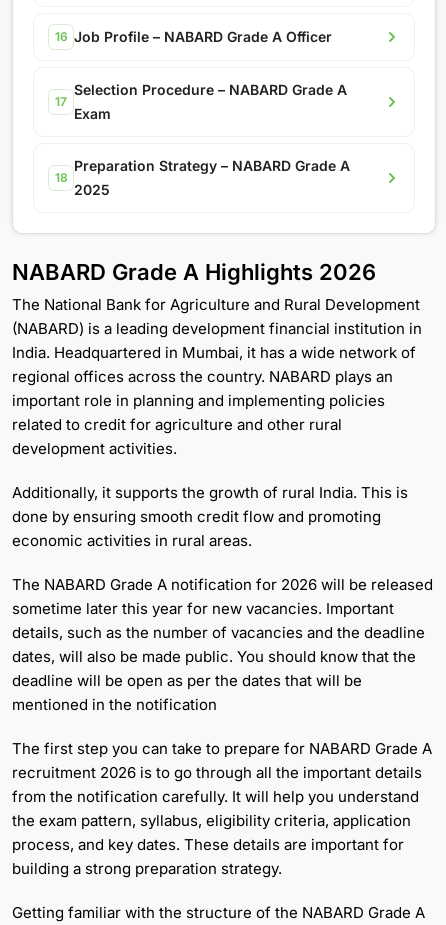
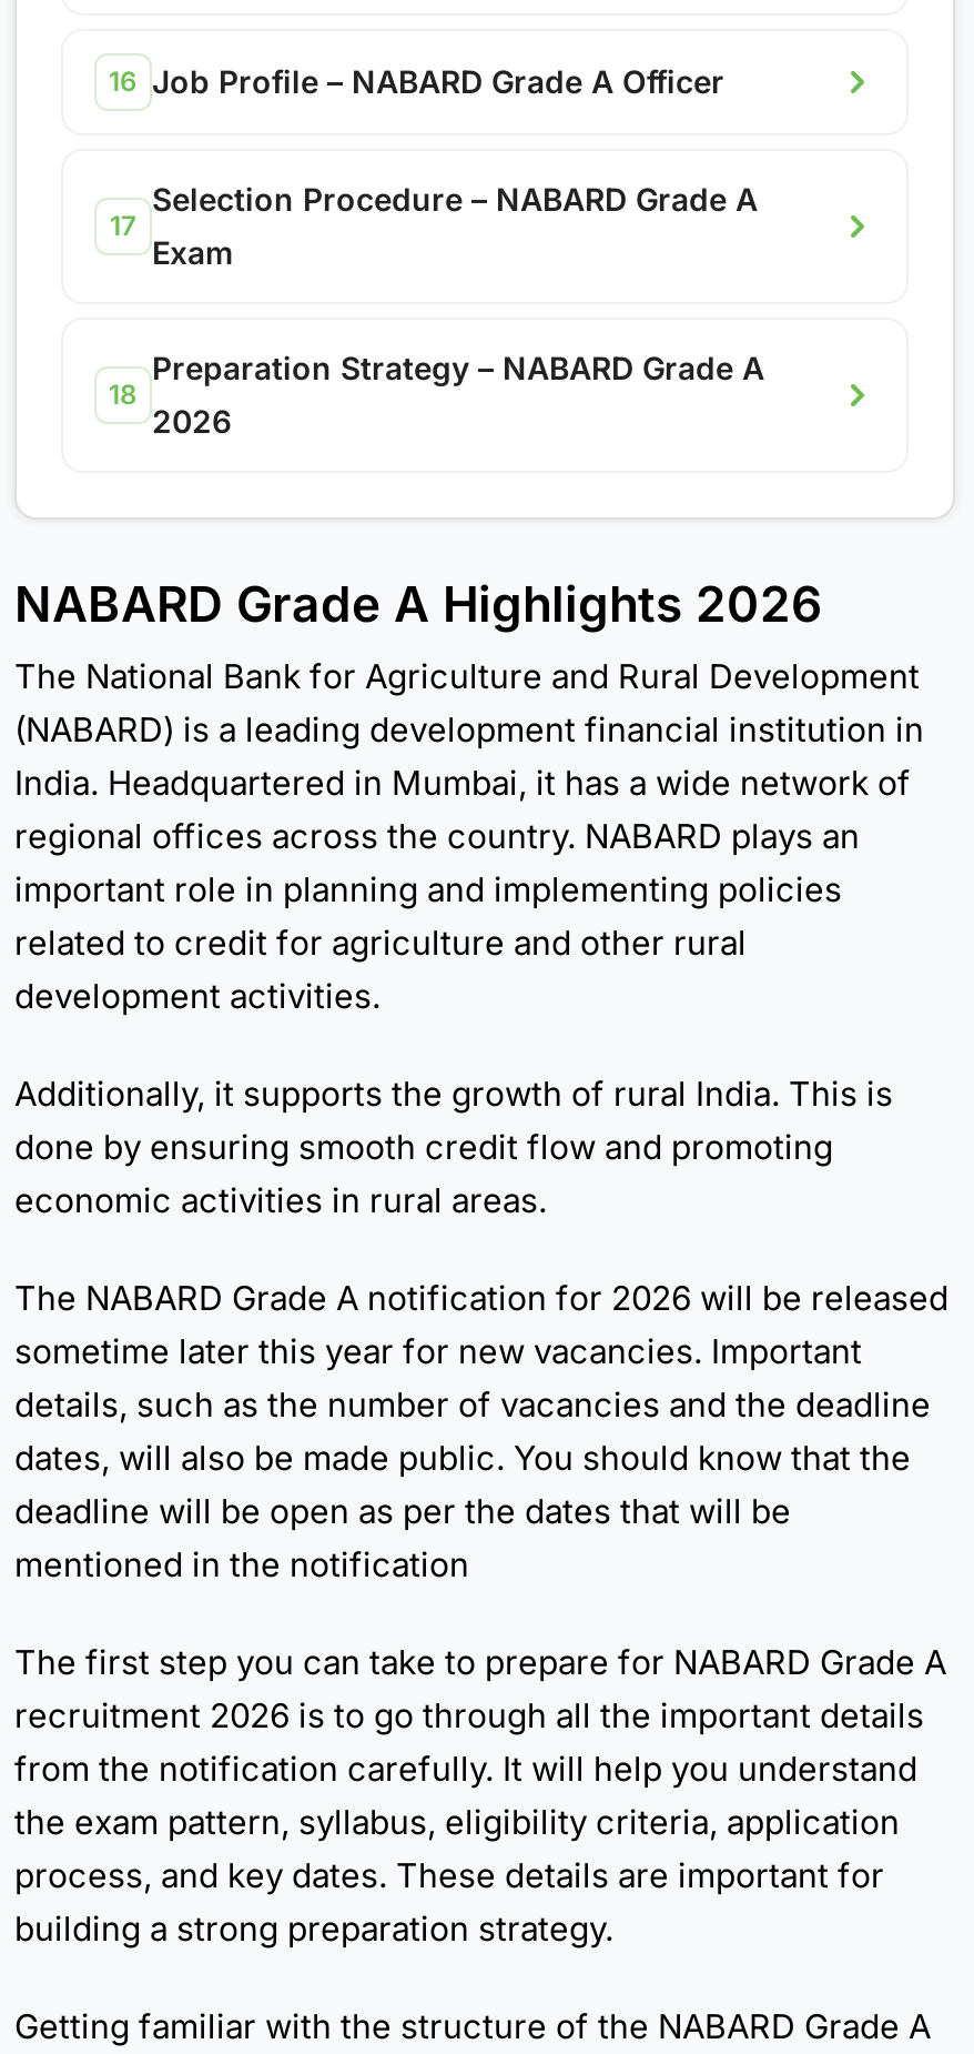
[74,181,110,198] 2025 -> [152,403,232,441] 2026

